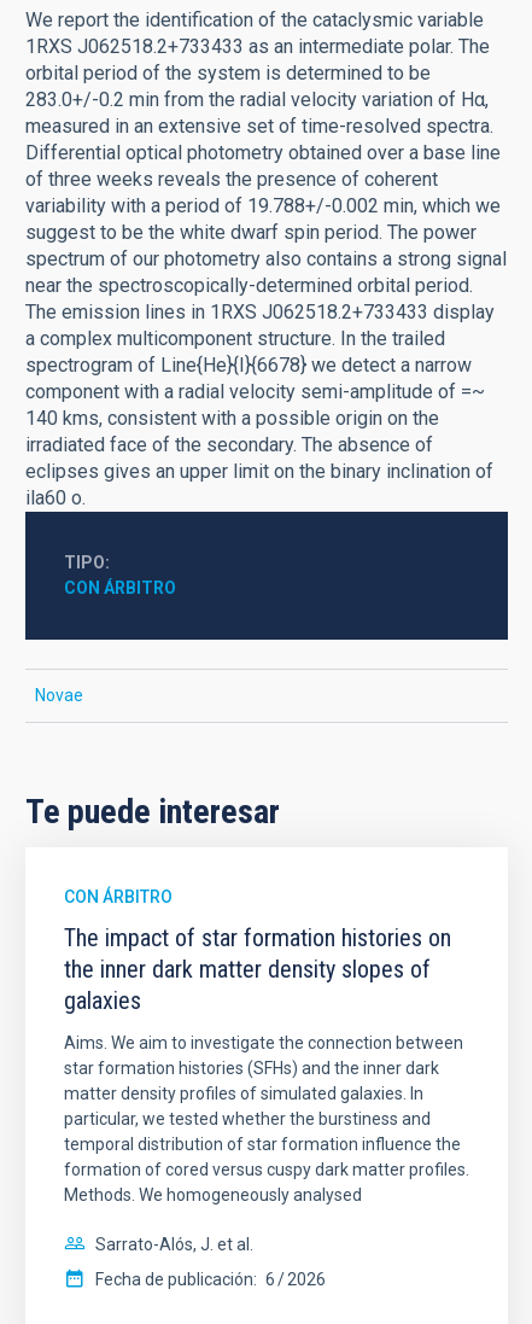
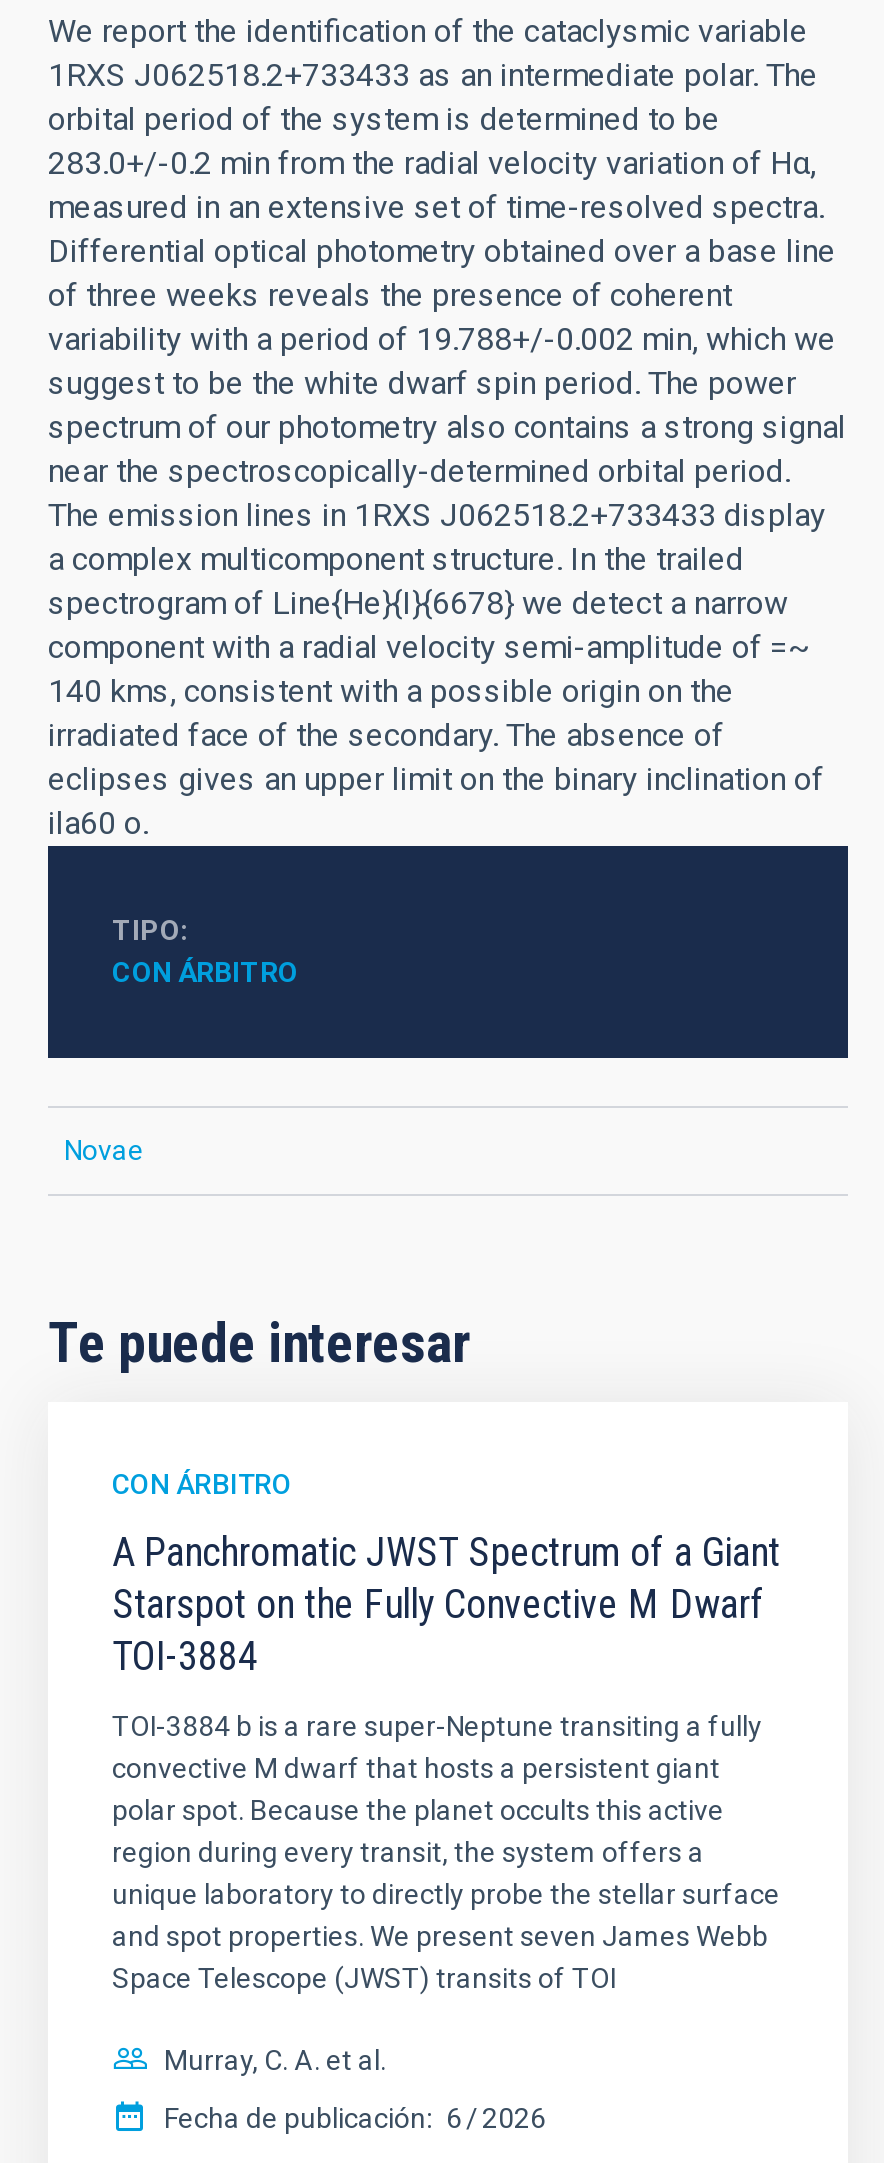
[64,923,451,1015] The impact of star formation histories on | the inner dark matter density slopes of | galaxies -> [112,1528,780,1680] A Panchromatic JWST Spectrum of a Giant | Starspot on the Fully Convective M Dwarf | TOI-3884
[64,1033,469,1205] Aims. We aim to investigate the connection between | star formation histories (SFHs) and the inner dark | matter density profiles of simulated galaxies. In | particular, we tested whether the burstiness and | temporal distribution of star formation influence the | formation of cored versus cuspy dark matter profiles. | Methods. We homogeneously analysed -> [112,1710,780,1994] TOI-3884 b is a rare super-Neptune transiting a fully | convective M dwarf that hosts a persistent giant | polar spot. Because the planet occults this active | region during every transit, the system offers a | unique laboratory to directly probe the stellar surface | and spot properties. We present seven James Webb | Space Telescope (JWST) transits of TOI
[95,1235,253,1254] Sarrato-Alós, J. et al. -> [164,2044,386,2076] Murray, C. A. et al.

